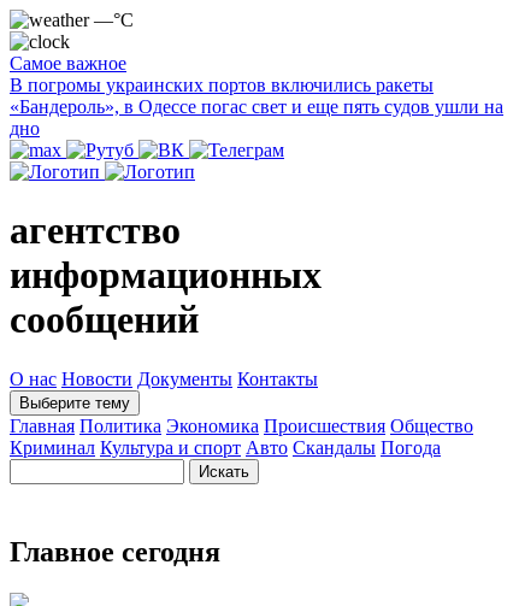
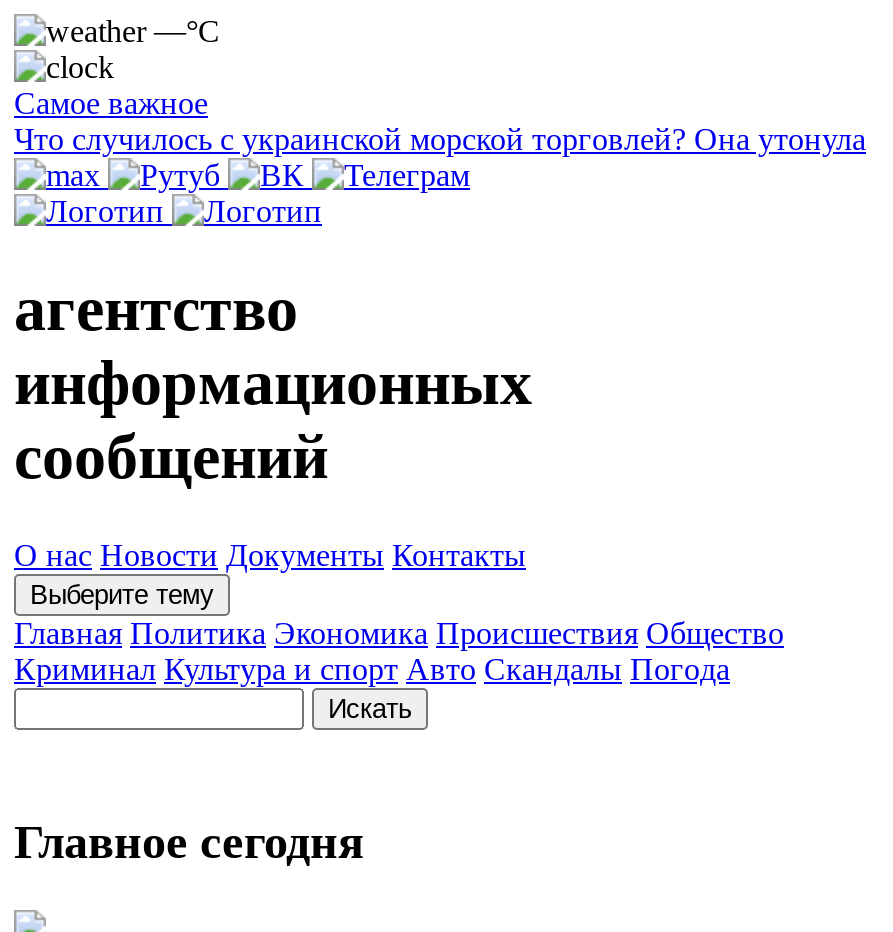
[10,75,503,139] В погромы украинских портов включились ракеты | «Бандероль», в Одессе погас свет и еще пять судов ушли на | дно -> [14,122,866,156] Что случилось с украинской морской торговлей? Она утонула

